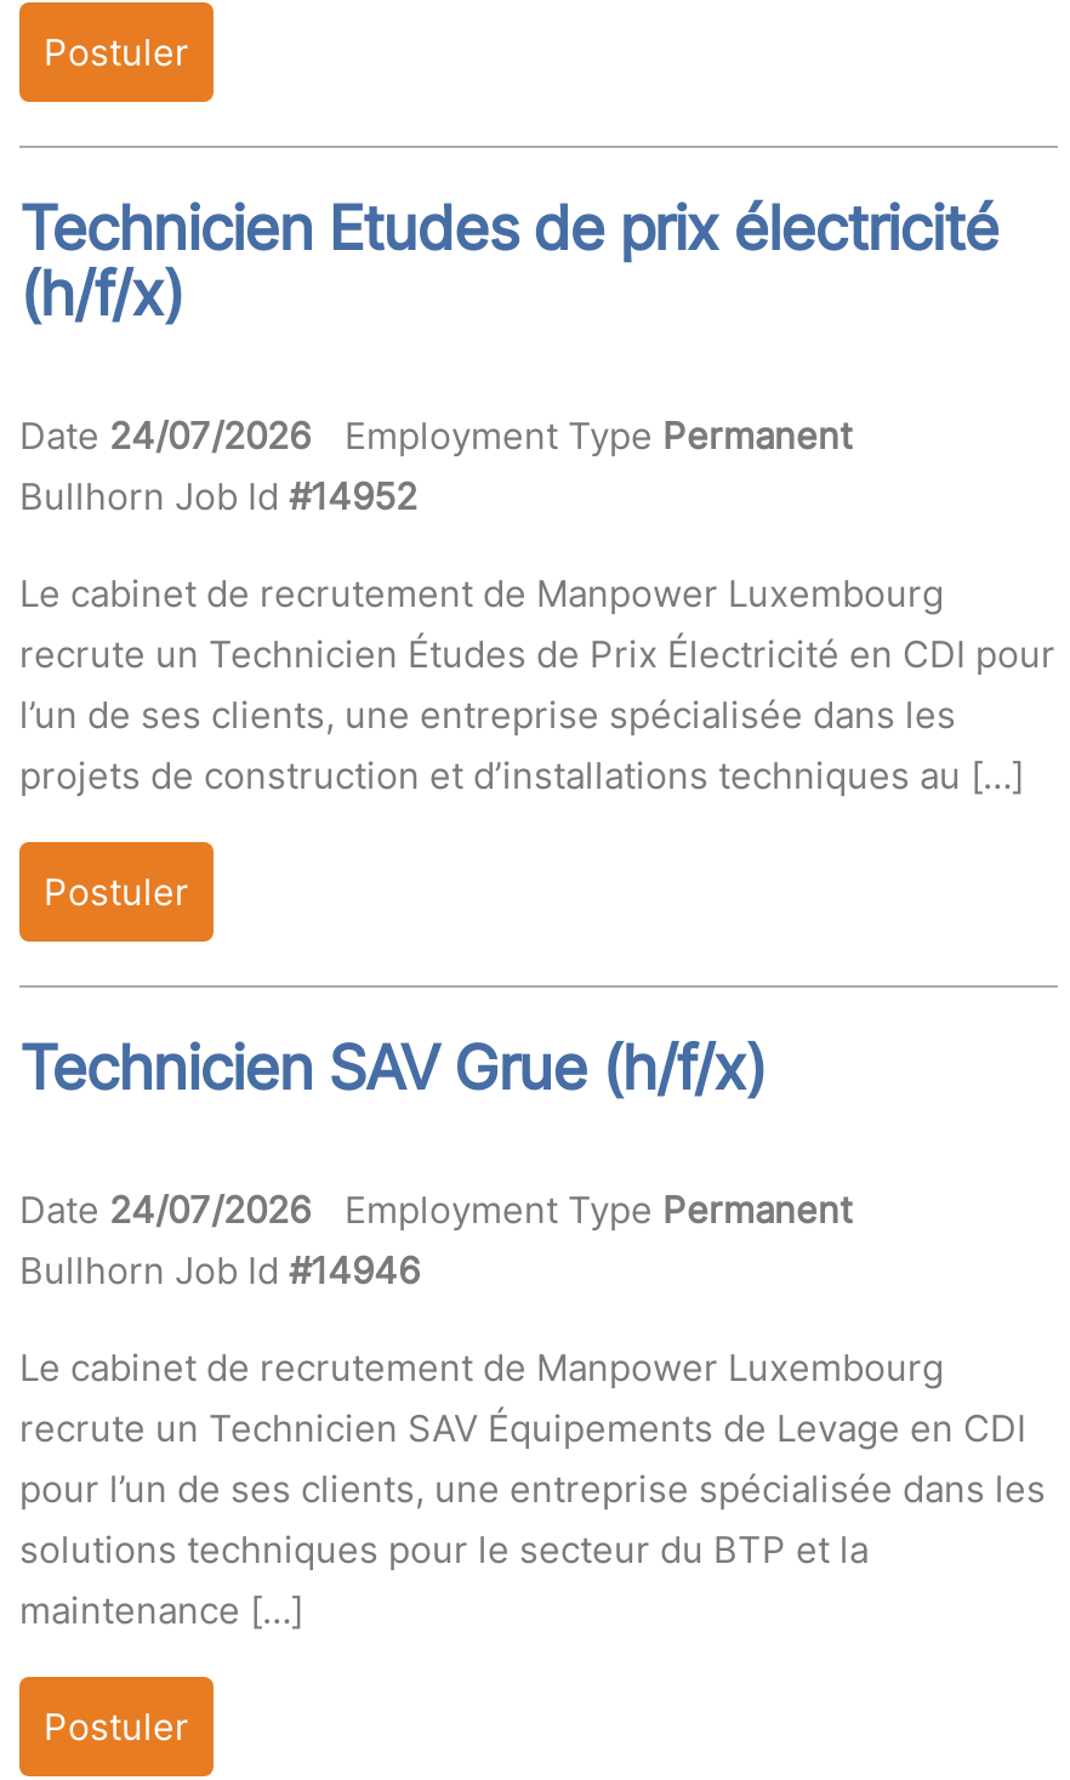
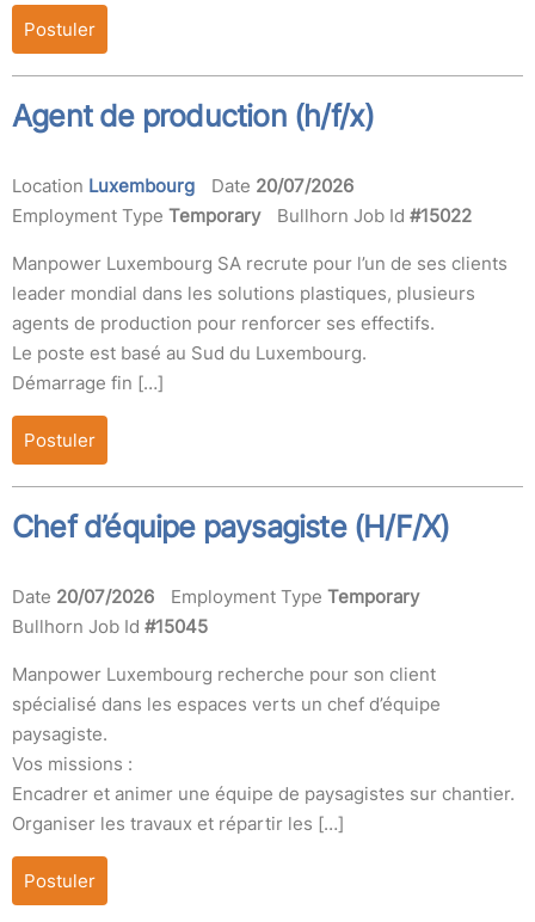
[19,192,998,330] Technicien Etudes de prix électricité | (h/f/x) -> [12,98,374,134] Agent de production (h/f/x)
[19,413,852,519] Date 24/07/2026 | Employment Type Permanent | Bullhorn Job Id #14952 -> [12,174,472,227] Location Luxembourg | Date 20/07/2026 | Employment Type Temporary | Bullhorn Job Id #15022
[19,570,1055,798] Le cabinet de recrutement de Manpower Luxembourg | recrute un Technicien Études de Prix Électricité en CDI pour | l’un de ses clients, une entreprise spécialisée dans les | projets de construction et d’installations techniques au […] -> [12,252,508,394] Manpower Luxembourg SA recrute pour l’un de ses clients | leader mondial dans les solutions plastiques, plusieurs | agents de production pour renforcer ses effectifs. | Le poste est basé au Sud du Luxembourg. | Démarrage fin […]
[19,1031,765,1104] Technicien SAV Grue (h/f/x) -> [12,509,449,545] Chef d’équipe paysagiste (H/F/X)
[19,1187,852,1293] Date 24/07/2026 | Employment Type Permanent | Bullhorn Job Id #14946 -> [12,585,419,638] Date 20/07/2026 | Employment Type Temporary | Bullhorn Job Id #15045
[19,1344,1046,1633] Le cabinet de recrutement de Manpower Luxembourg | recrute un Technicien SAV Équipements de Levage en CDI | pour l’un de ses clients, une entreprise spécialisée dans les | solutions techniques pour le secteur du BTP et la | maintenance […] -> [12,663,515,835] Manpower Luxembourg recherche pour son client | spécialisé dans les espaces verts un chef d’équipe | paysagiste. | Vos missions : | Encadrer et animer une équipe de paysagistes sur chantier. | Organiser les travaux et répartir les […]

